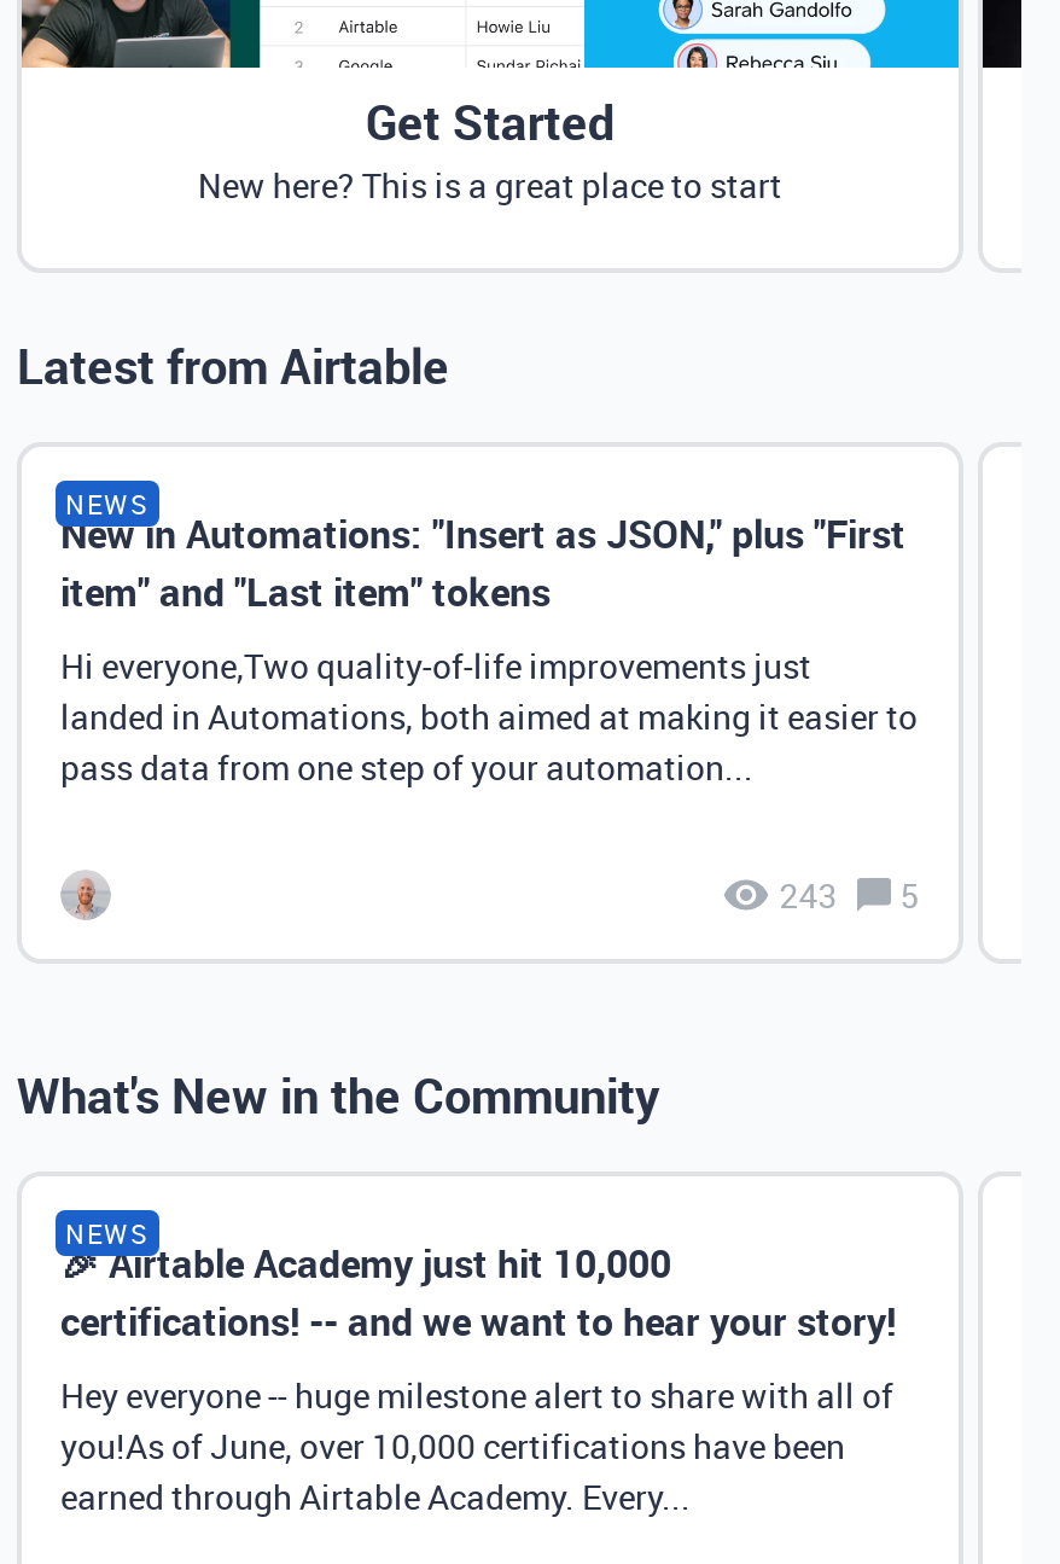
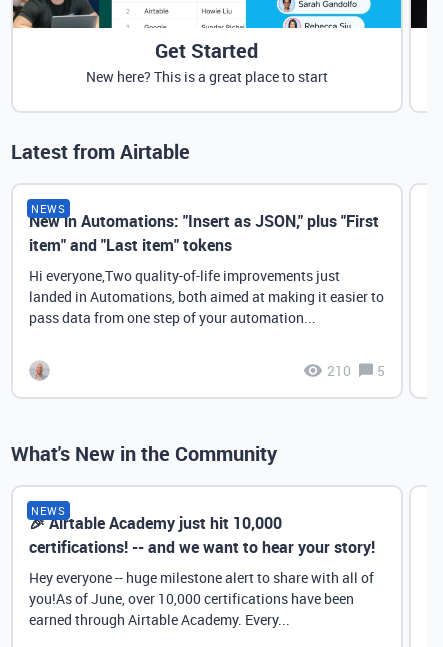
[779,872,919,918] 243 5 -> [327,361,385,380] 210 5

